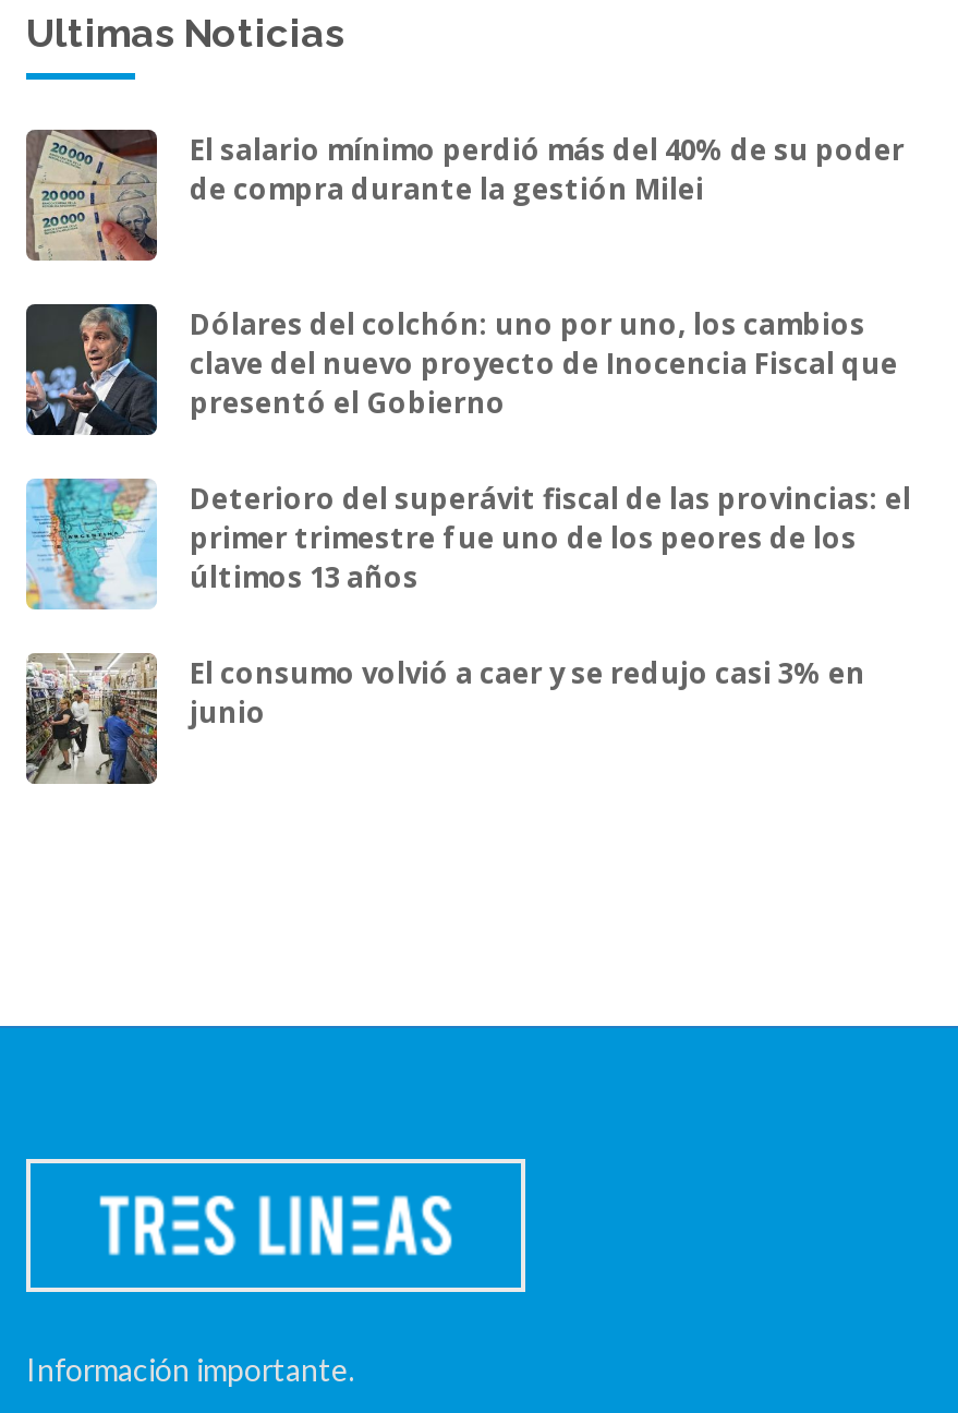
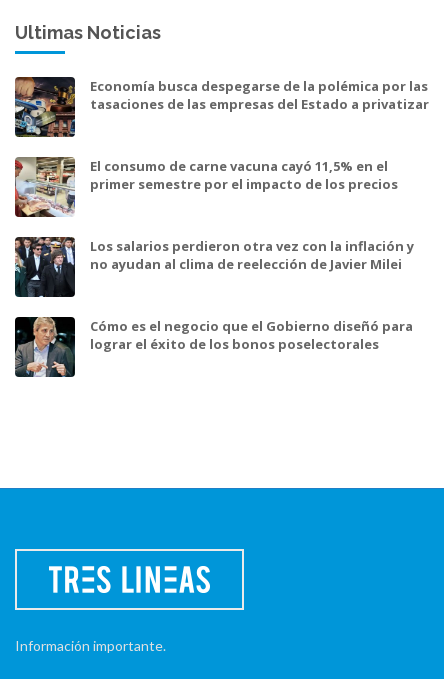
[24,128,905,261] [image] | El salario mínimo perdió más del 40% de su poder | de compra durante la gestión Milei -> [14,76,429,137] [image] | Economía busca despegarse de la polémica por las | tasaciones de las empresas del Estado a privatizar
[24,302,898,437] [image] | Dólares del colchón: uno por uno, los cambios | clave del nuevo proyecto de Inocencia Fiscal que | presentó el Gobierno -> [14,156,398,218] [image] | El consumo de carne vacuna cayó 11,5% en el | primer semestre por el impacto de los precios
[24,476,911,609] [image] | Deterioro del superávit fiscal de las provincias: el | primer trimestre fue uno de los peores de los | últimos 13 años -> [14,236,414,298] [image] | Los salarios perdieron otra vez con la inflación y | no ayudan al clima de reelección de Javier Milei
[24,653,865,784] [image] | El consumo volvió a caer y se redujo casi 3% en | junio -> [14,316,413,377] [image] | Cómo es el negocio que el Gobierno diseñó para | lograr el éxito de los bonos poselectorales

